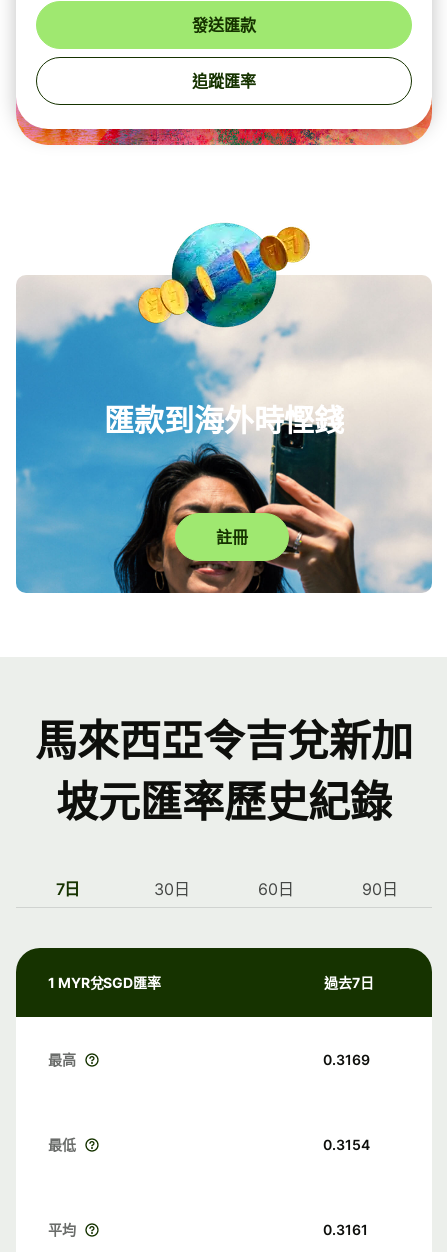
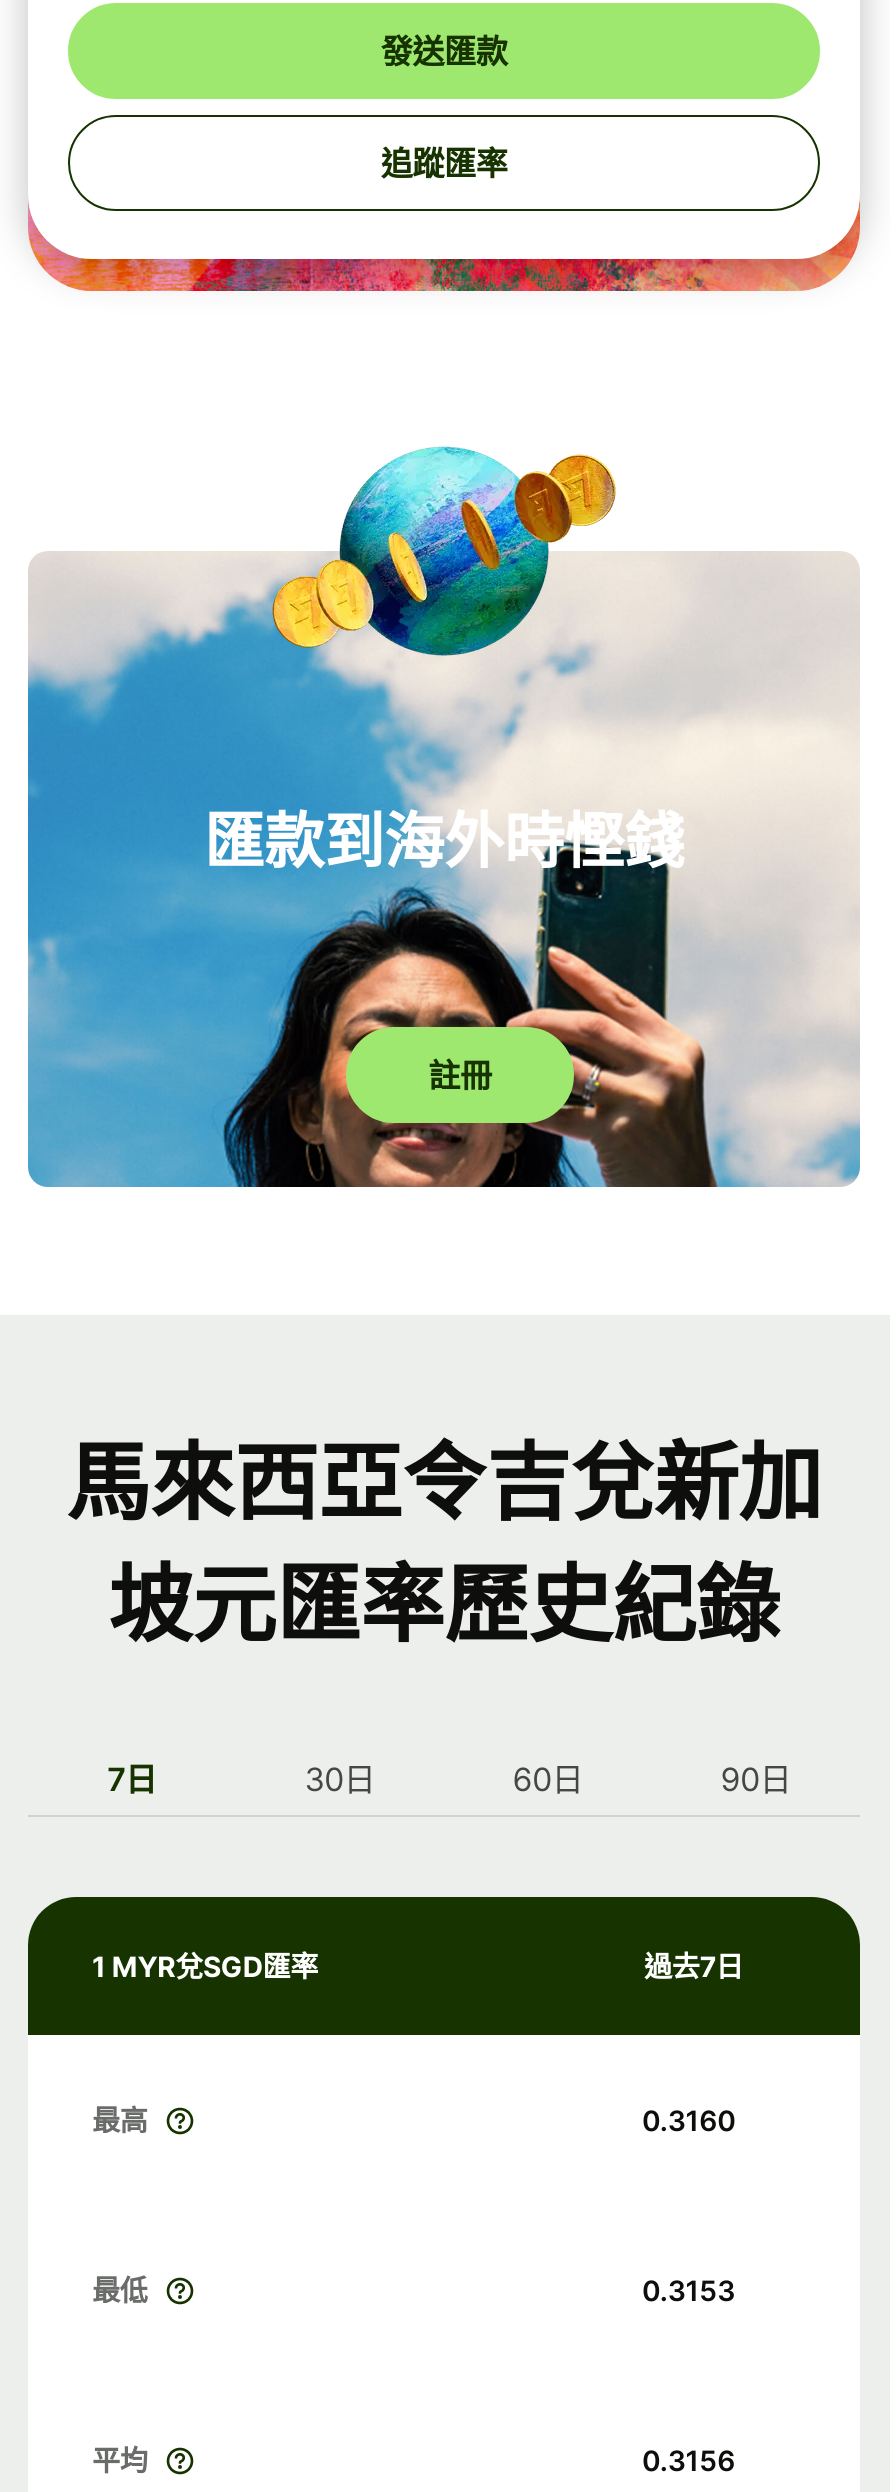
[323,1051,369,1068] 0.3169 -> [642,2103,735,2137] 0.3160
[323,1136,369,1153] 0.3154 -> [642,2273,735,2307] 0.3153
[323,1221,367,1238] 0.3161 -> [642,2443,735,2477] 0.3156

